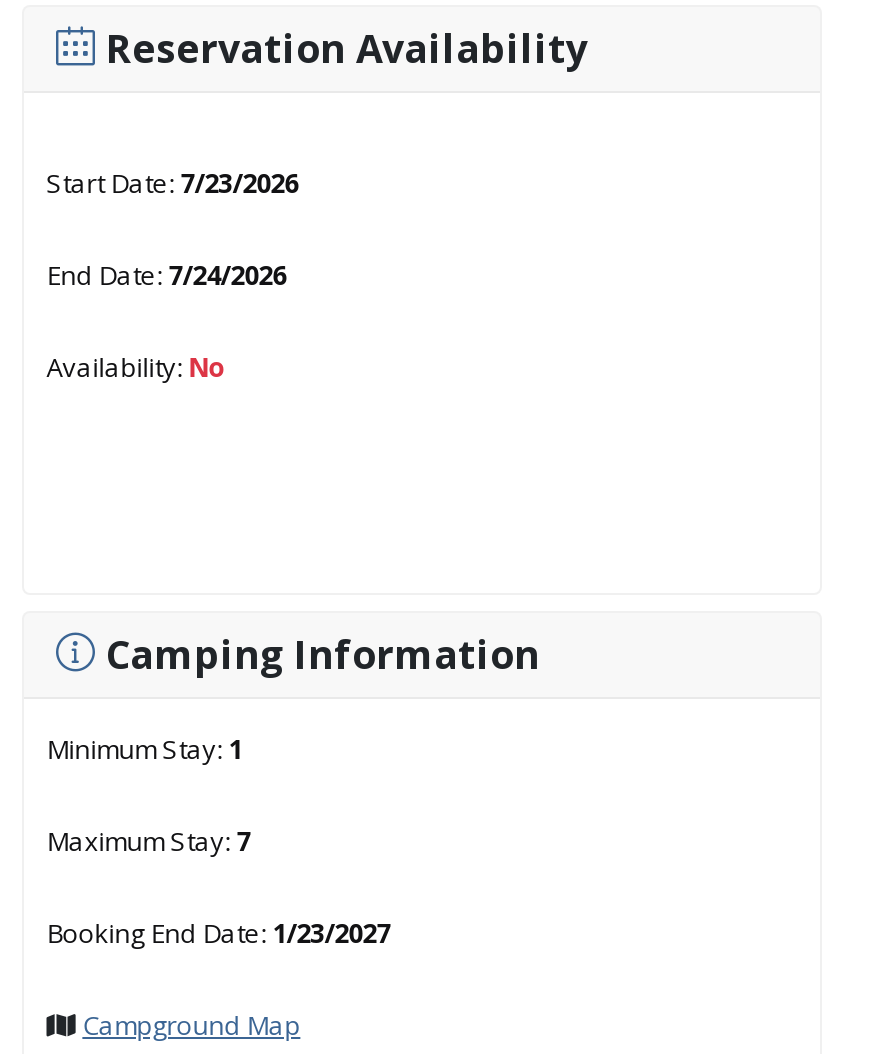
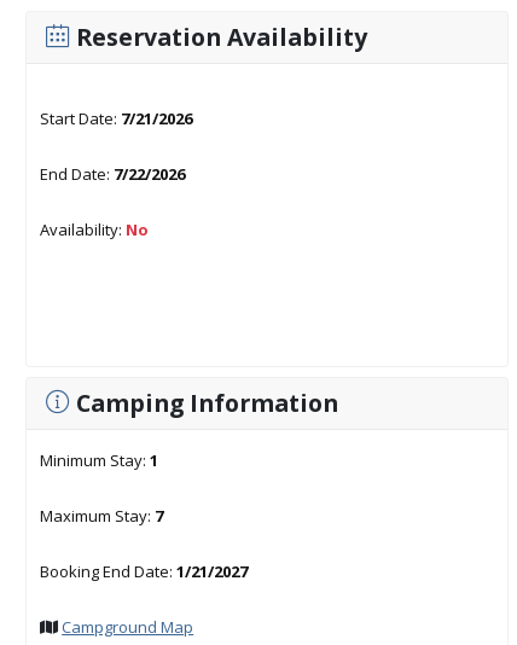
[46,164,298,200] Start Date: 7/23/2026 -> [40,107,192,129] Start Date: 7/21/2026
[46,256,286,292] End Date: 7/24/2026 -> [40,163,185,184] End Date: 7/22/2026
[46,914,390,950] Booking End Date: 1/23/2027 -> [40,560,248,582] Booking End Date: 1/21/2027

